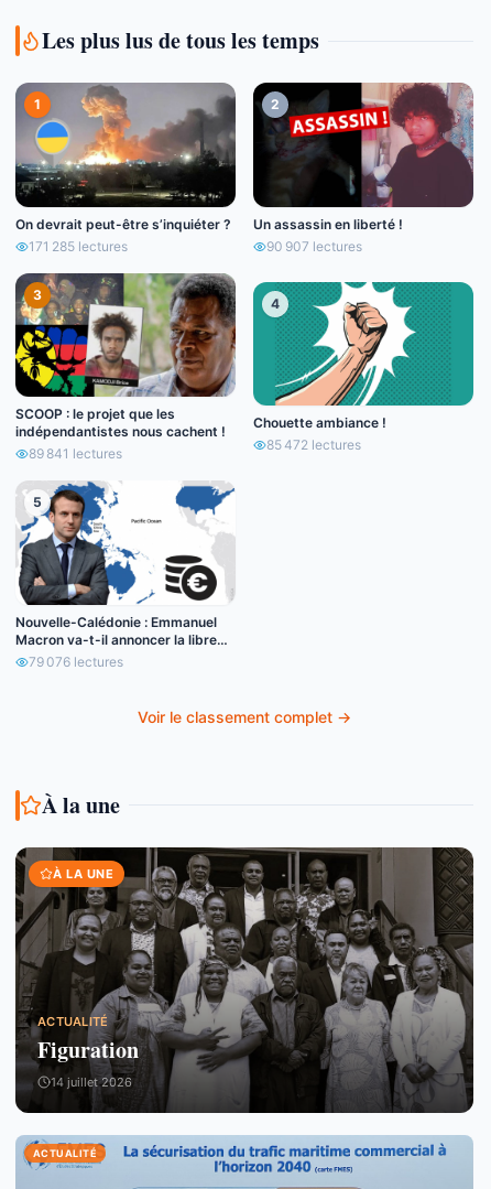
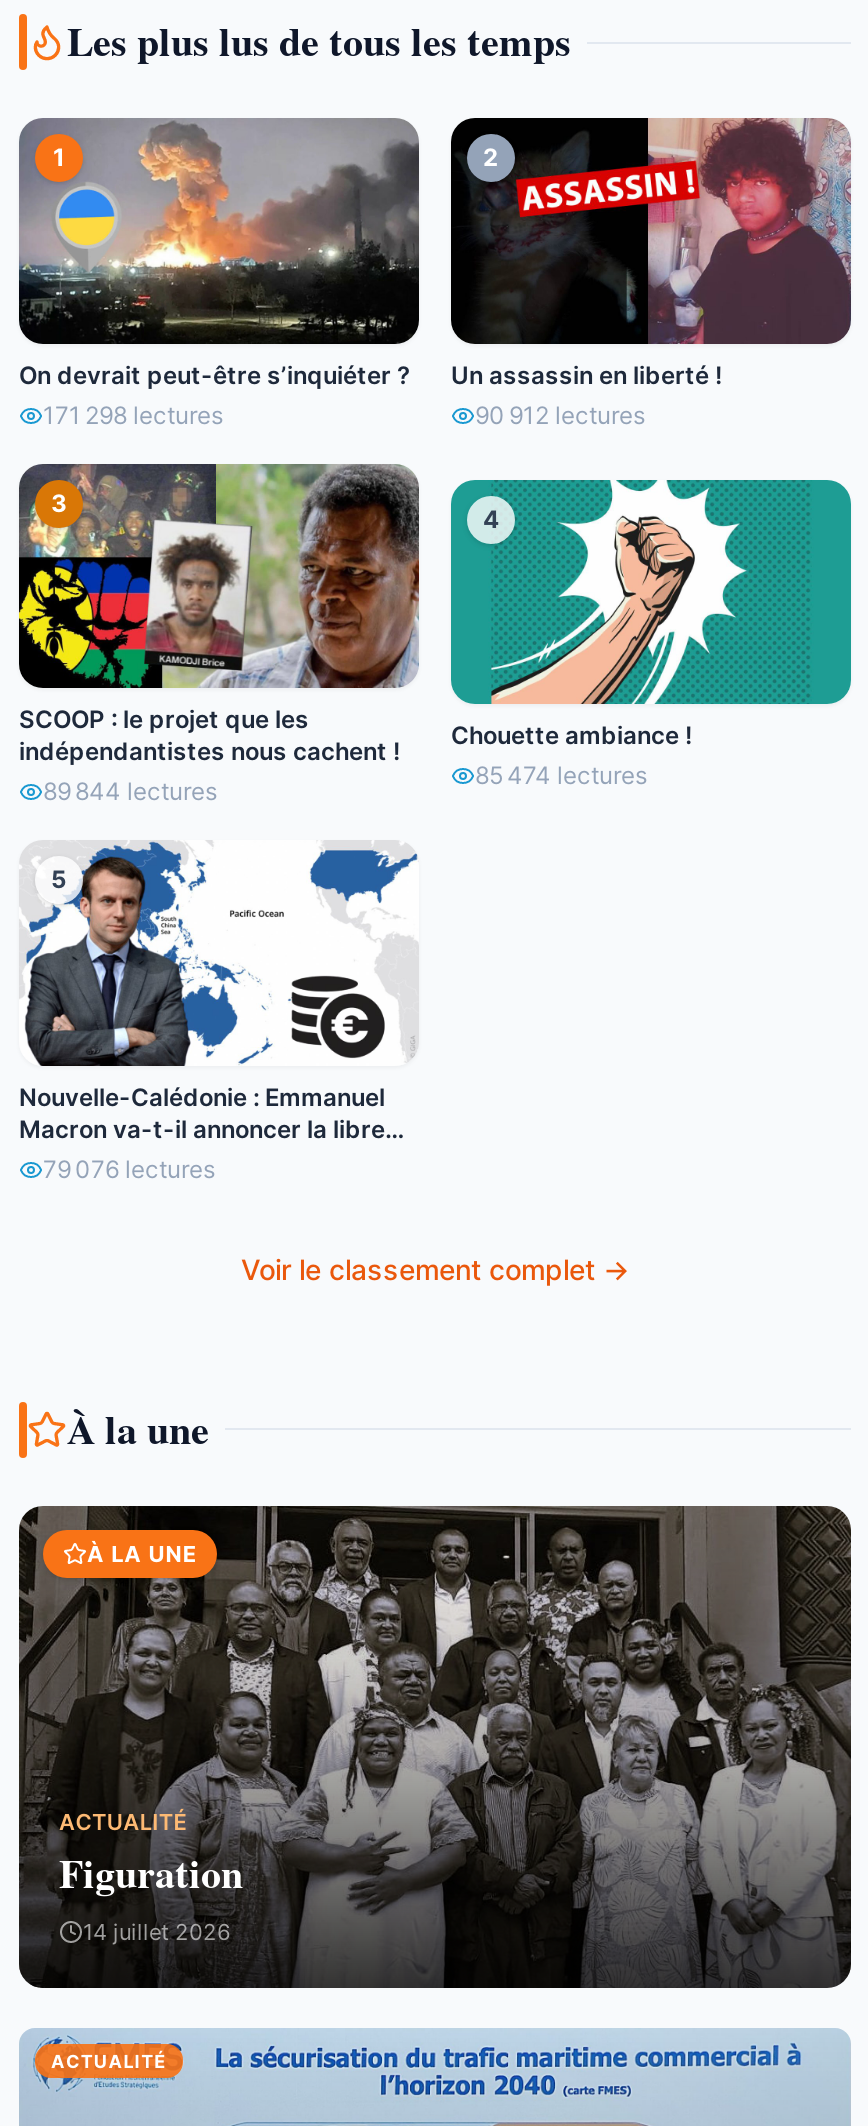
[29,238,128,254] 171 285 lectures -> [43,400,223,430] 171 298 lectures
[266,238,362,254] 90 907 lectures -> [475,400,645,430] 90 912 lectures
[266,437,361,453] 85 472 lectures -> [475,761,647,791] 85 474 lectures
[29,446,122,462] 89 841 lectures -> [43,777,217,807] 89 844 lectures

